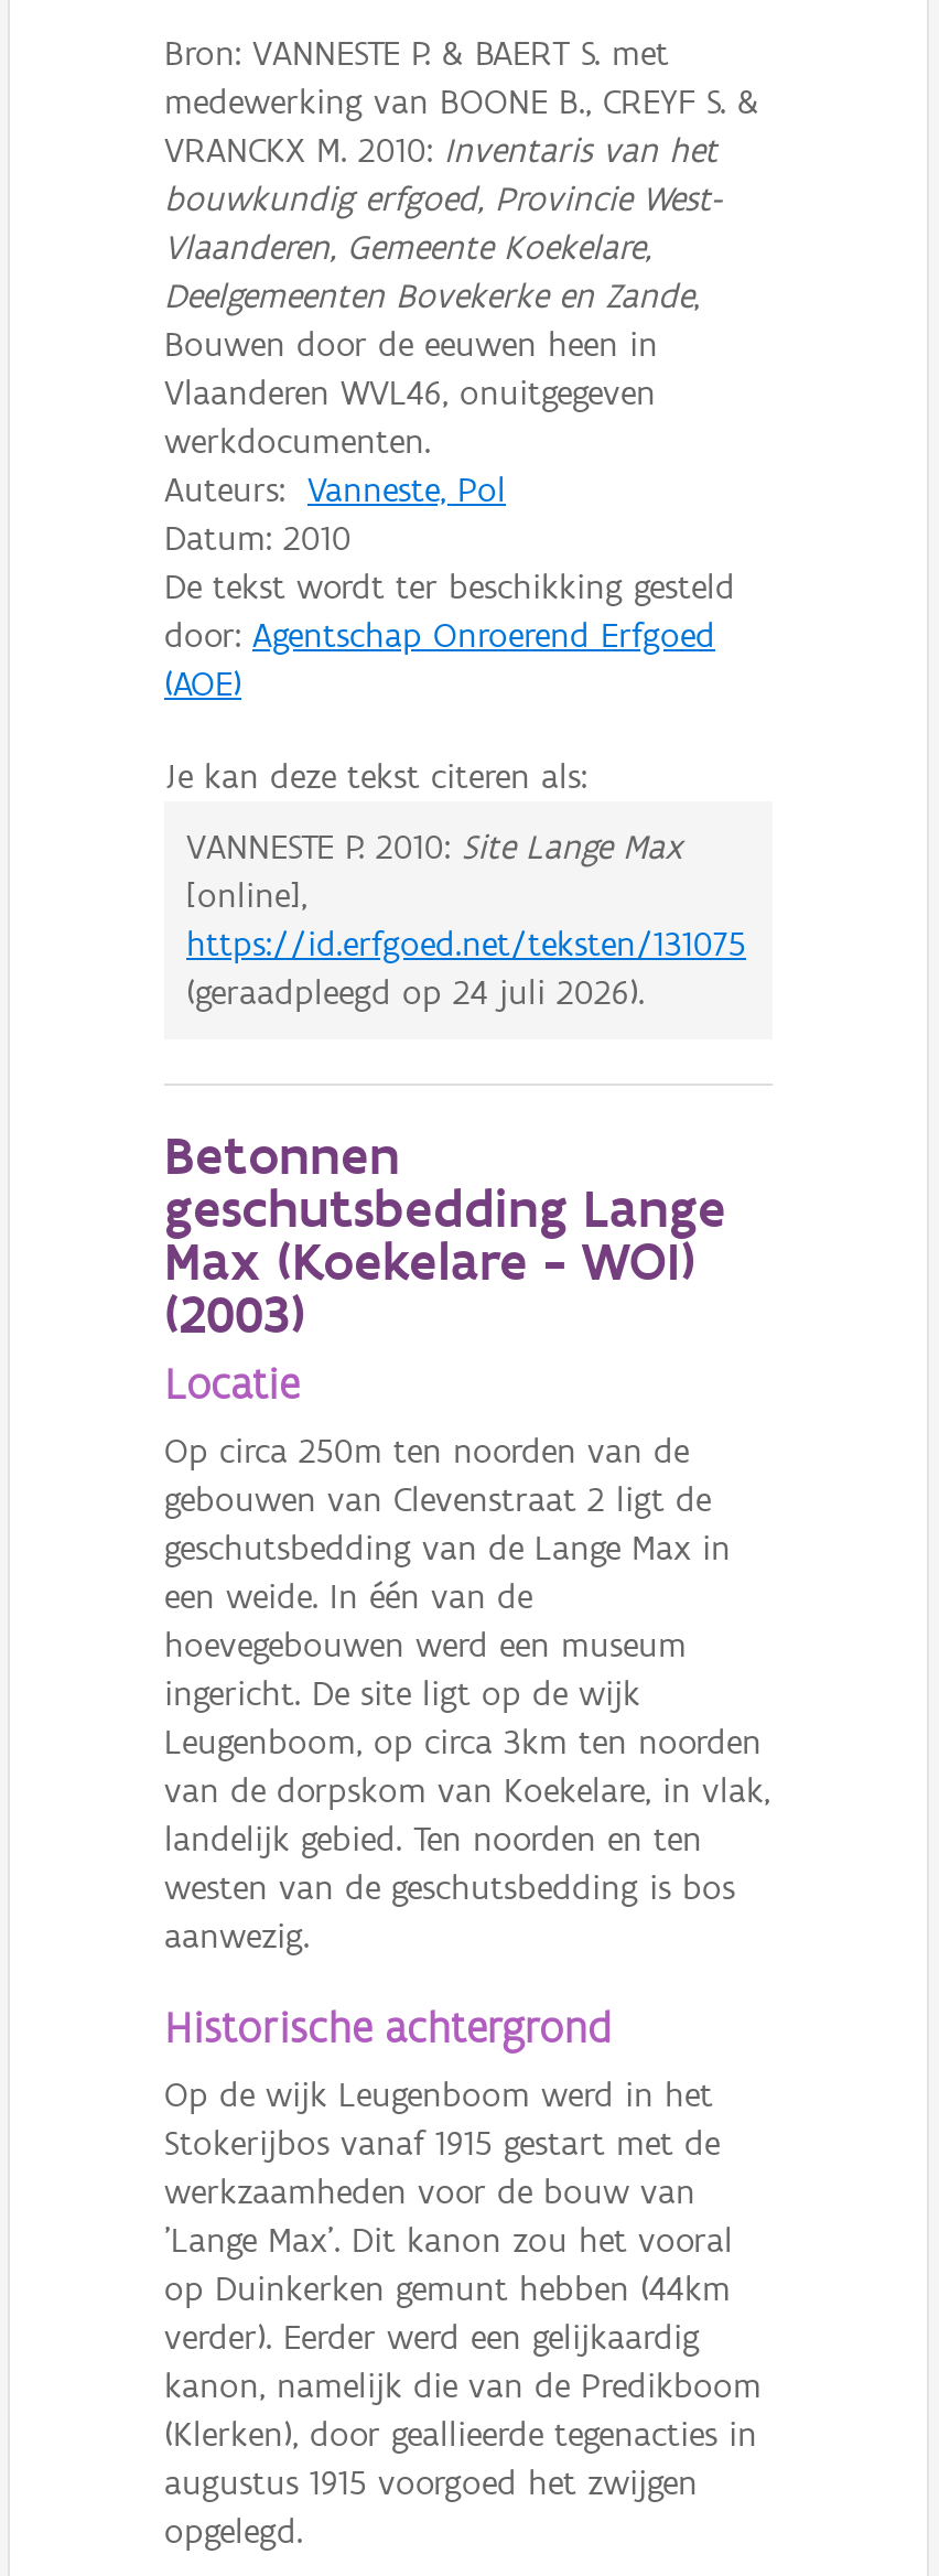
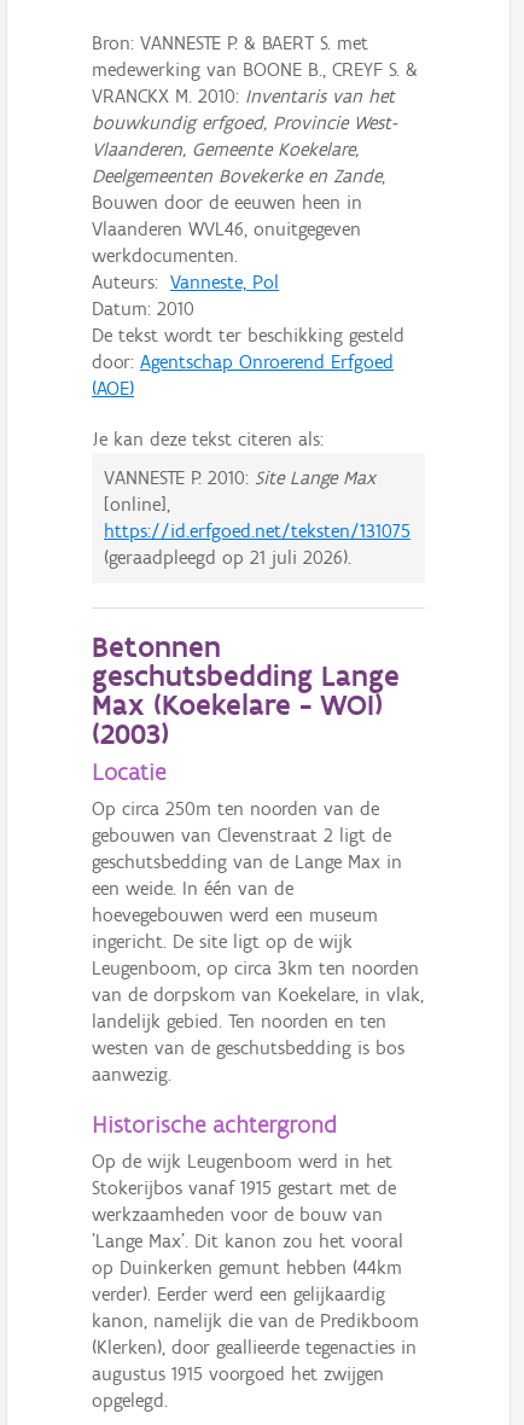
[186,971,645,1013] (geraadpleegd op 24 juli 2026). -> [104,546,351,569] (geraadpleegd op 21 juli 2026).

